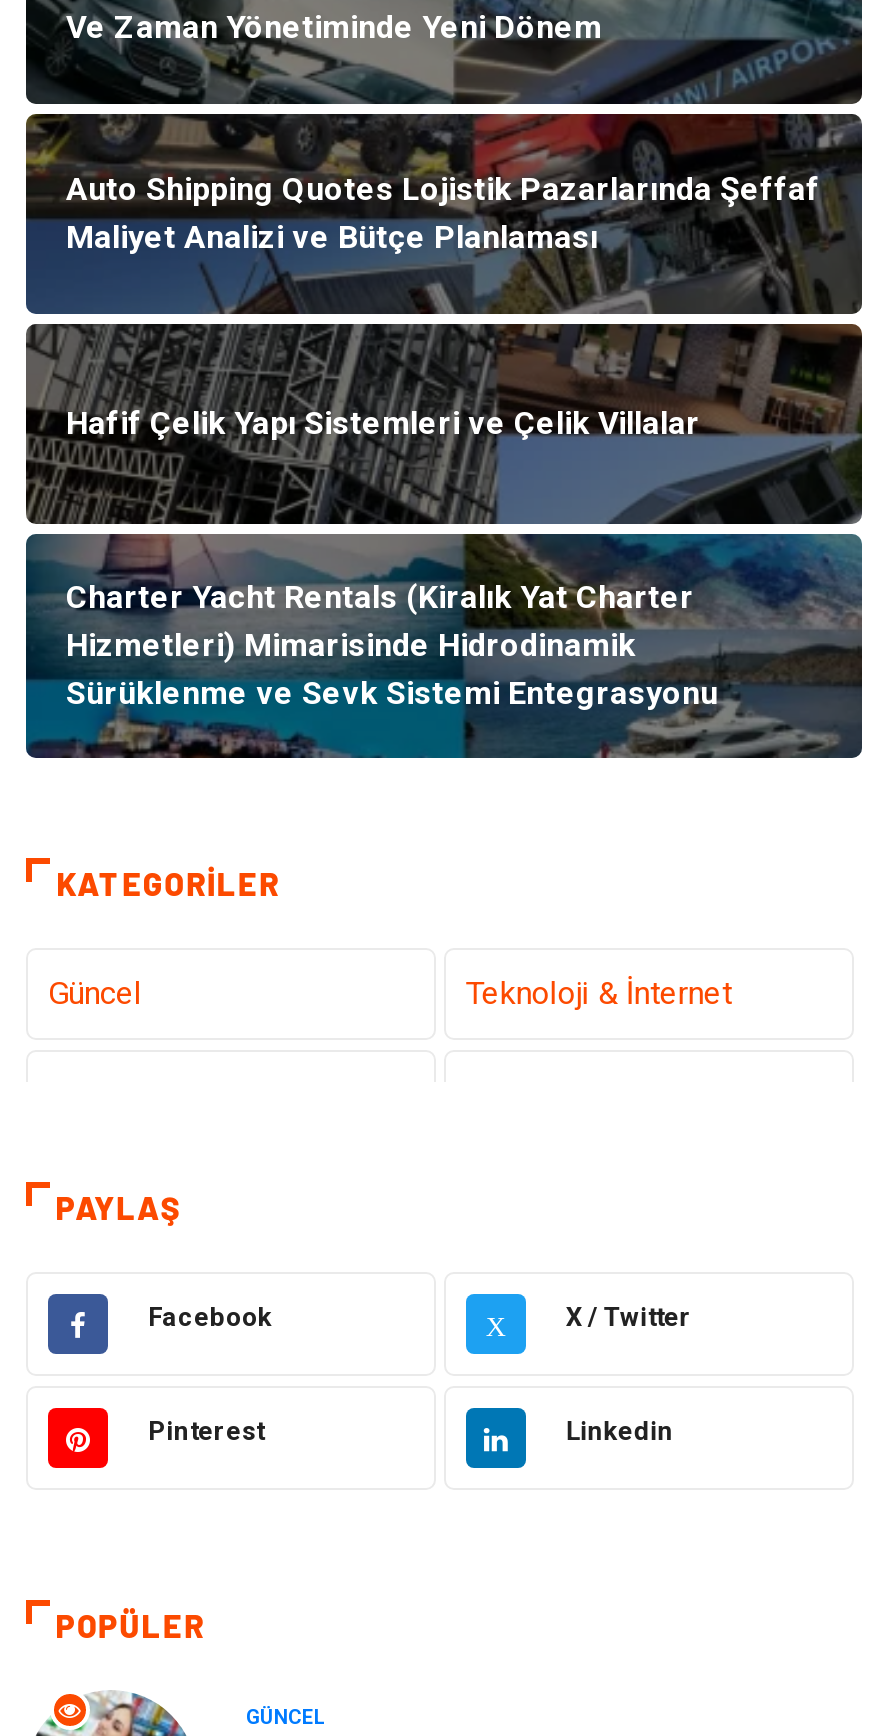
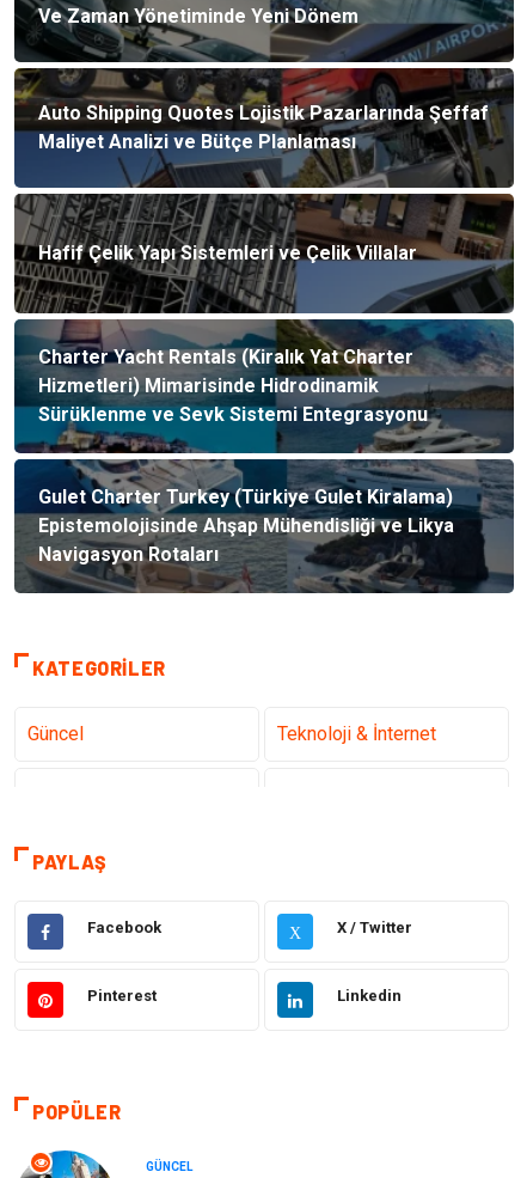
none -> [14,458,514,593] [image] | Gulet Charter Turkey (Türkiye Gulet Kiralama) | Epistemolojisinde Ahşap Mühendisliği ve Likya | Navigasyon Rotaları

